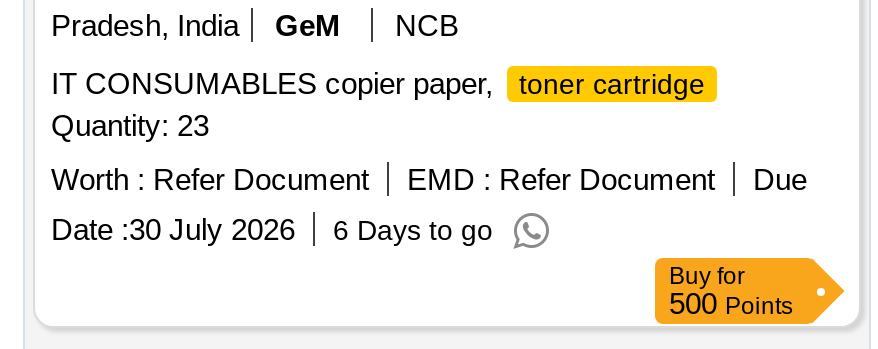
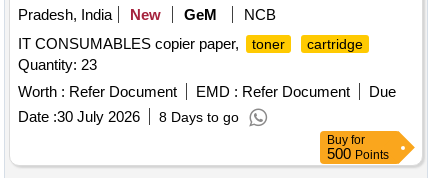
none -> [130,6,161,23] New
[51,212,493,246] Date : 30 July 2026 6 Days to go -> [18,108,239,125] Date : 30 July 2026 8 Days to go

